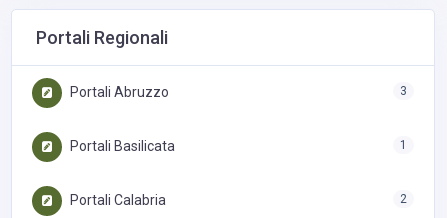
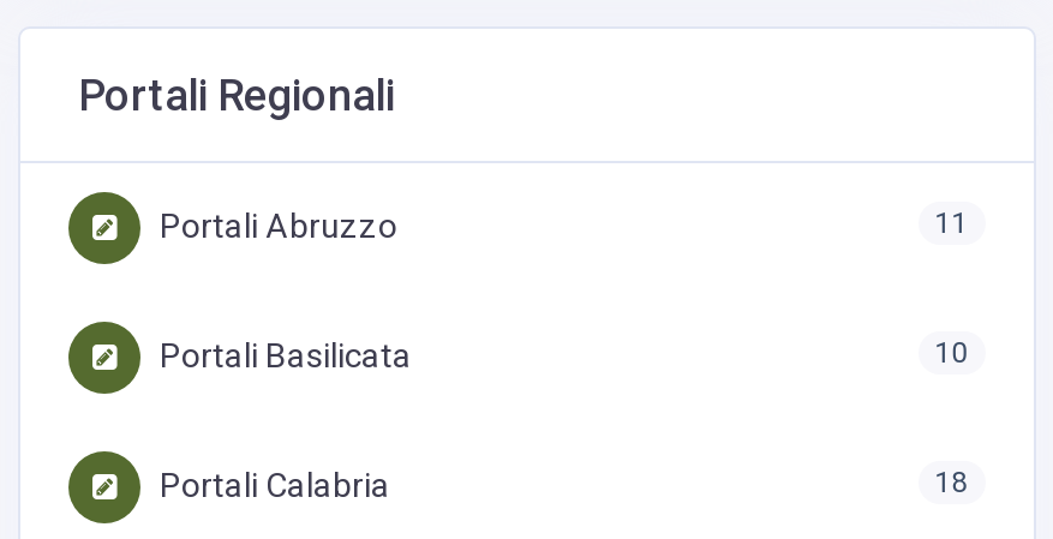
[400,84,407,98] 3 -> [935,206,968,239] 11
[400,138,407,152] 1 -> [935,335,968,369] 10
[400,192,407,206] 2 -> [935,465,968,498] 18

